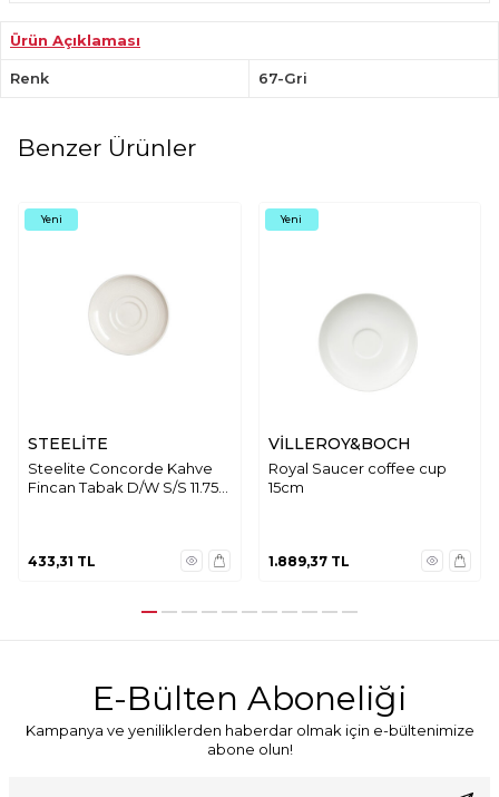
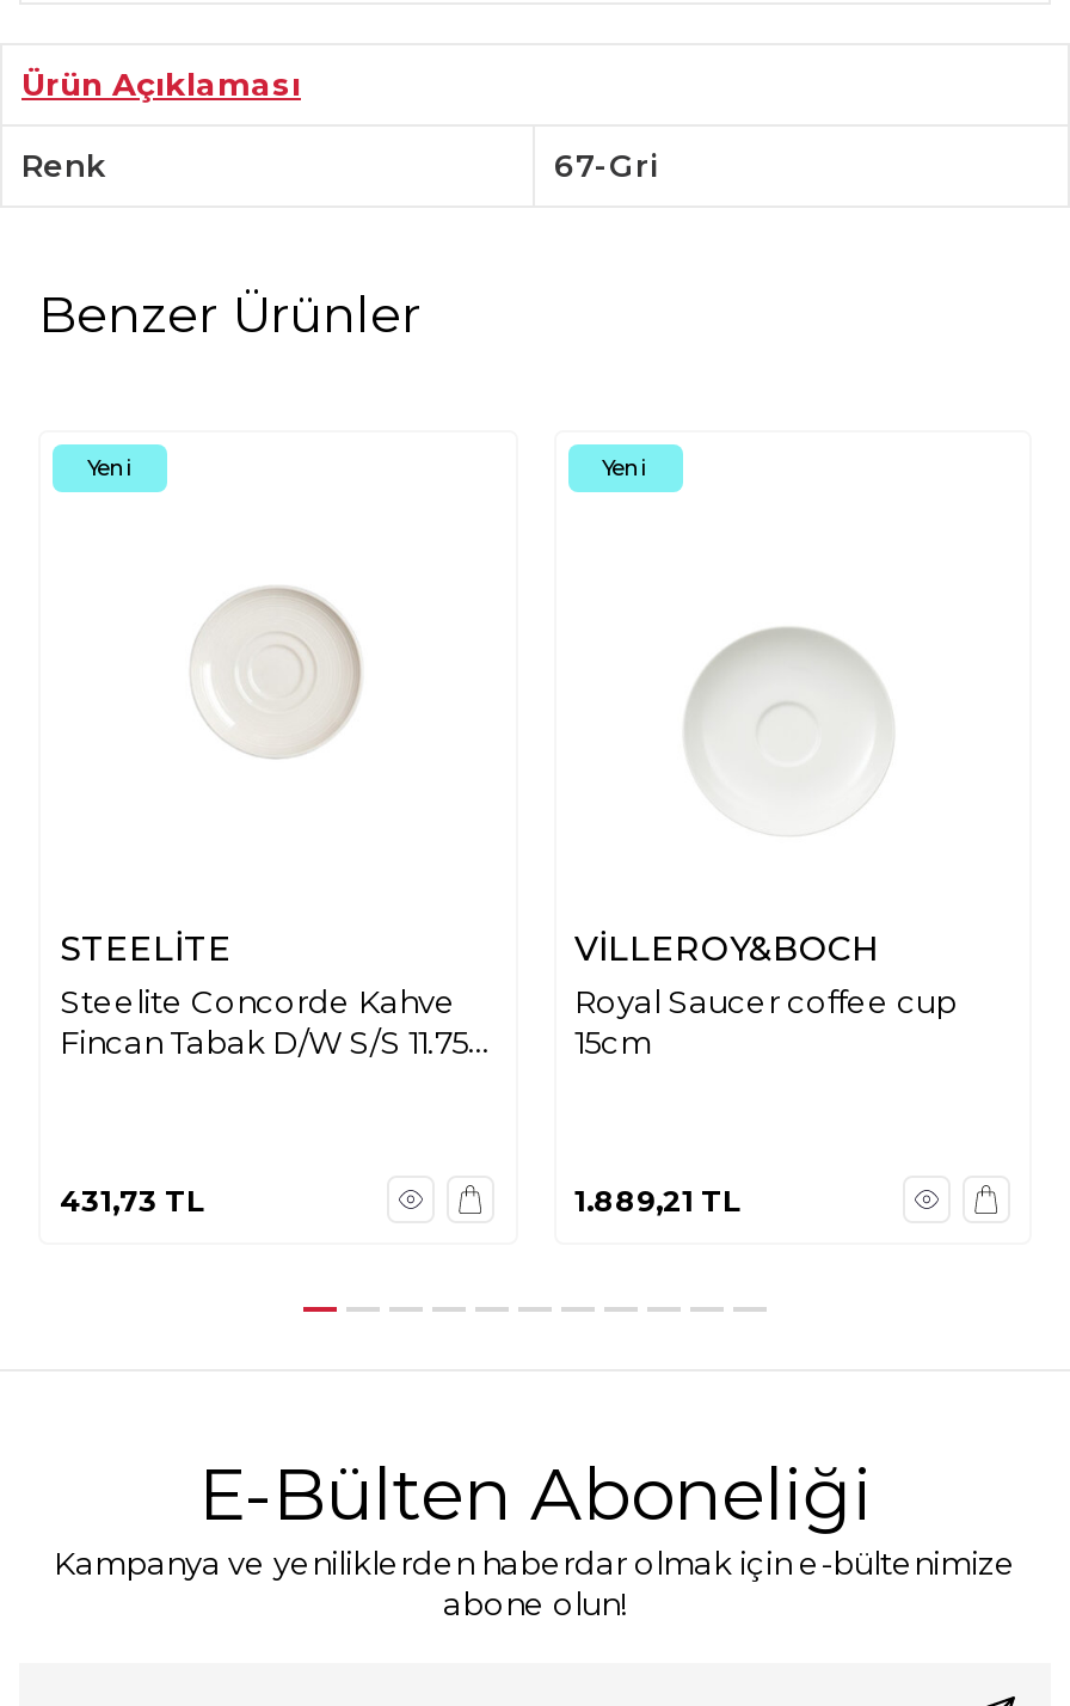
[28,552,96,569] 433,31 TL -> [60,1182,205,1217] 431,73 TL
[268,552,349,569] 1.889,37 TL -> [574,1182,742,1217] 1.889,21 TL

